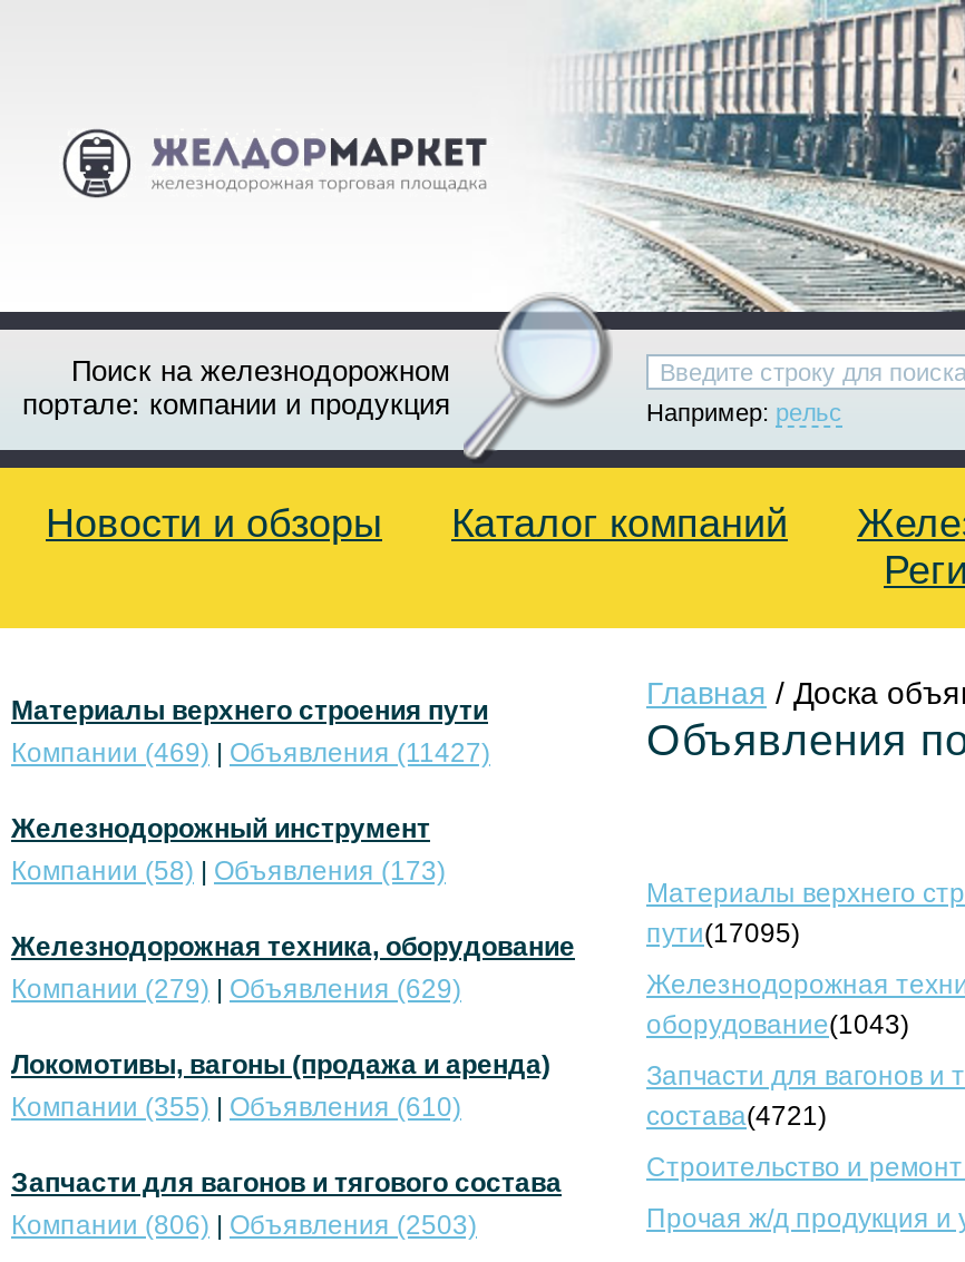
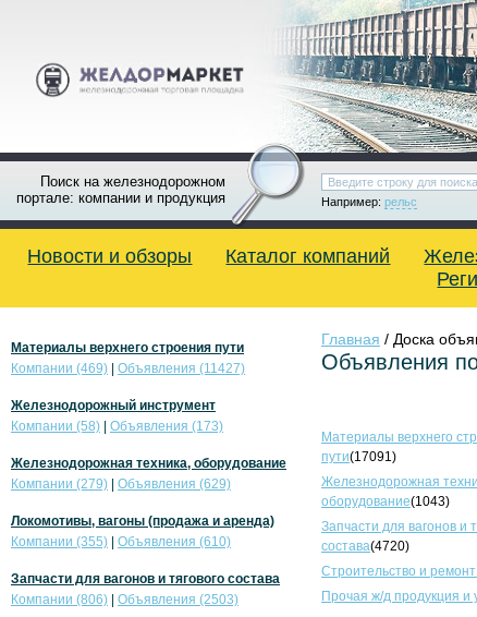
[646,918,800,949] пути(17095) -> [321,449,396,464] пути(17091)
[646,1100,827,1132] состава(4721) -> [321,539,409,554] состава(4720)

